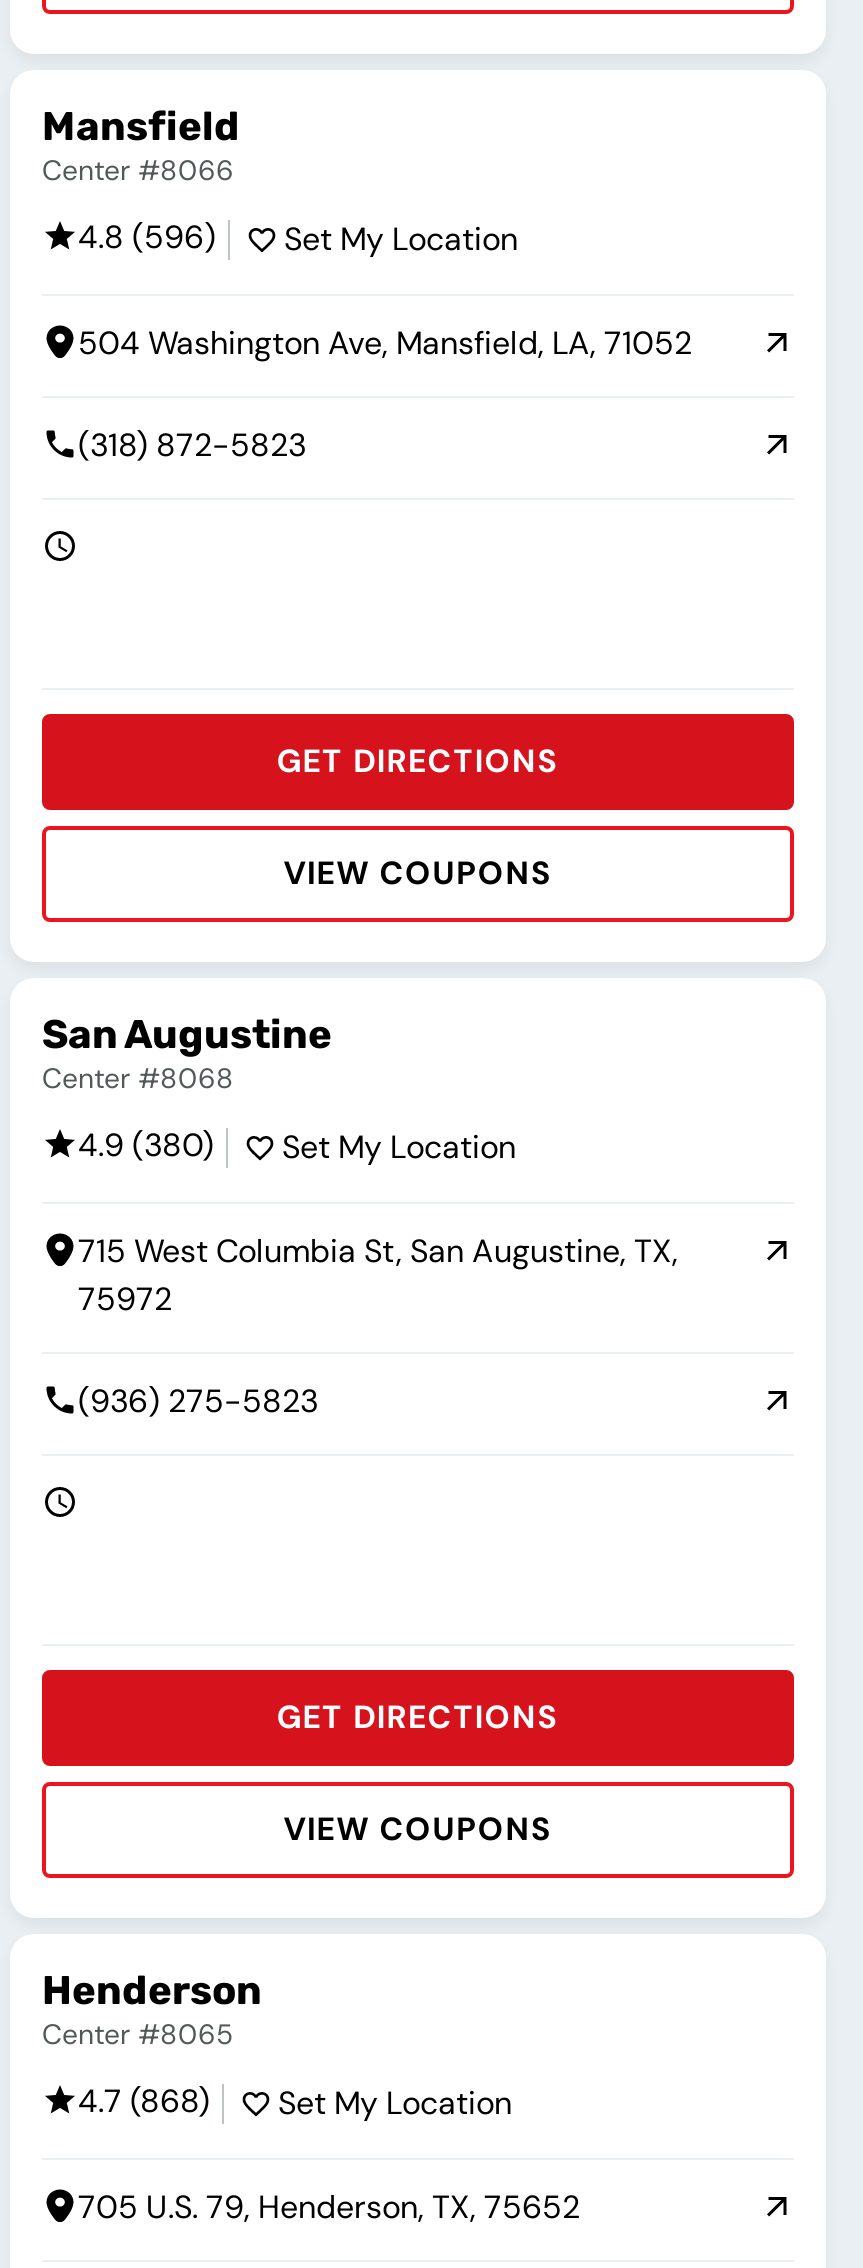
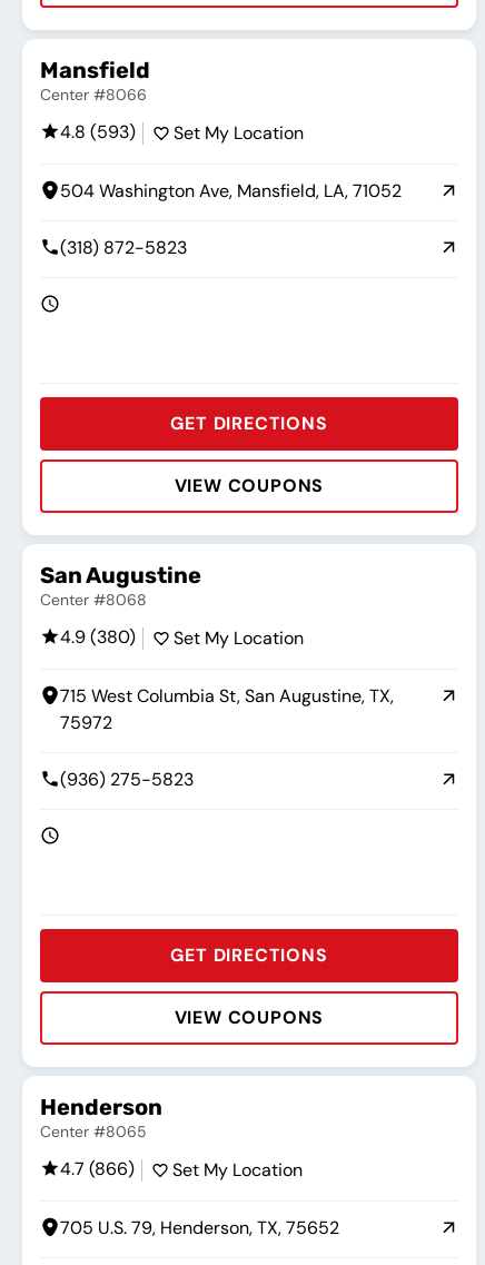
[78,216,518,260] 4.8 (596) Set My Location -> [60,120,304,145] 4.8 (593) Set My Location
[78,2080,512,2124] 4.7 (868) Set My Location -> [60,1157,303,1182] 4.7 (866) Set My Location

